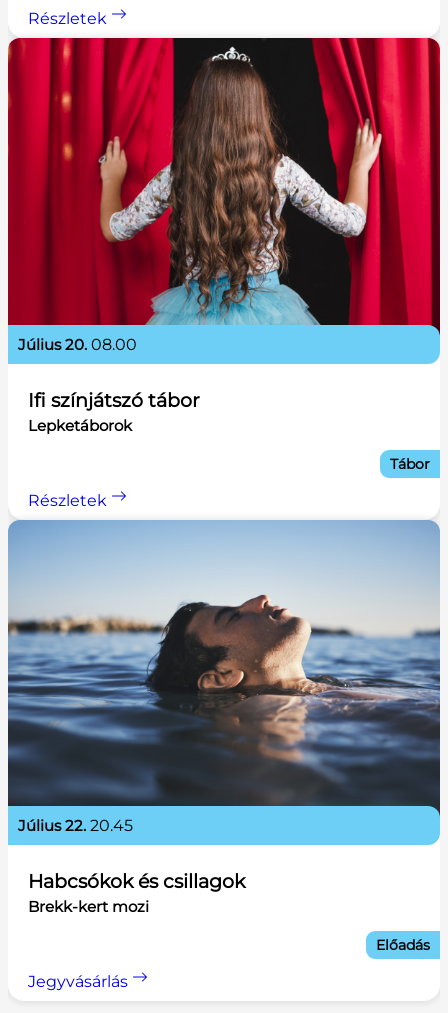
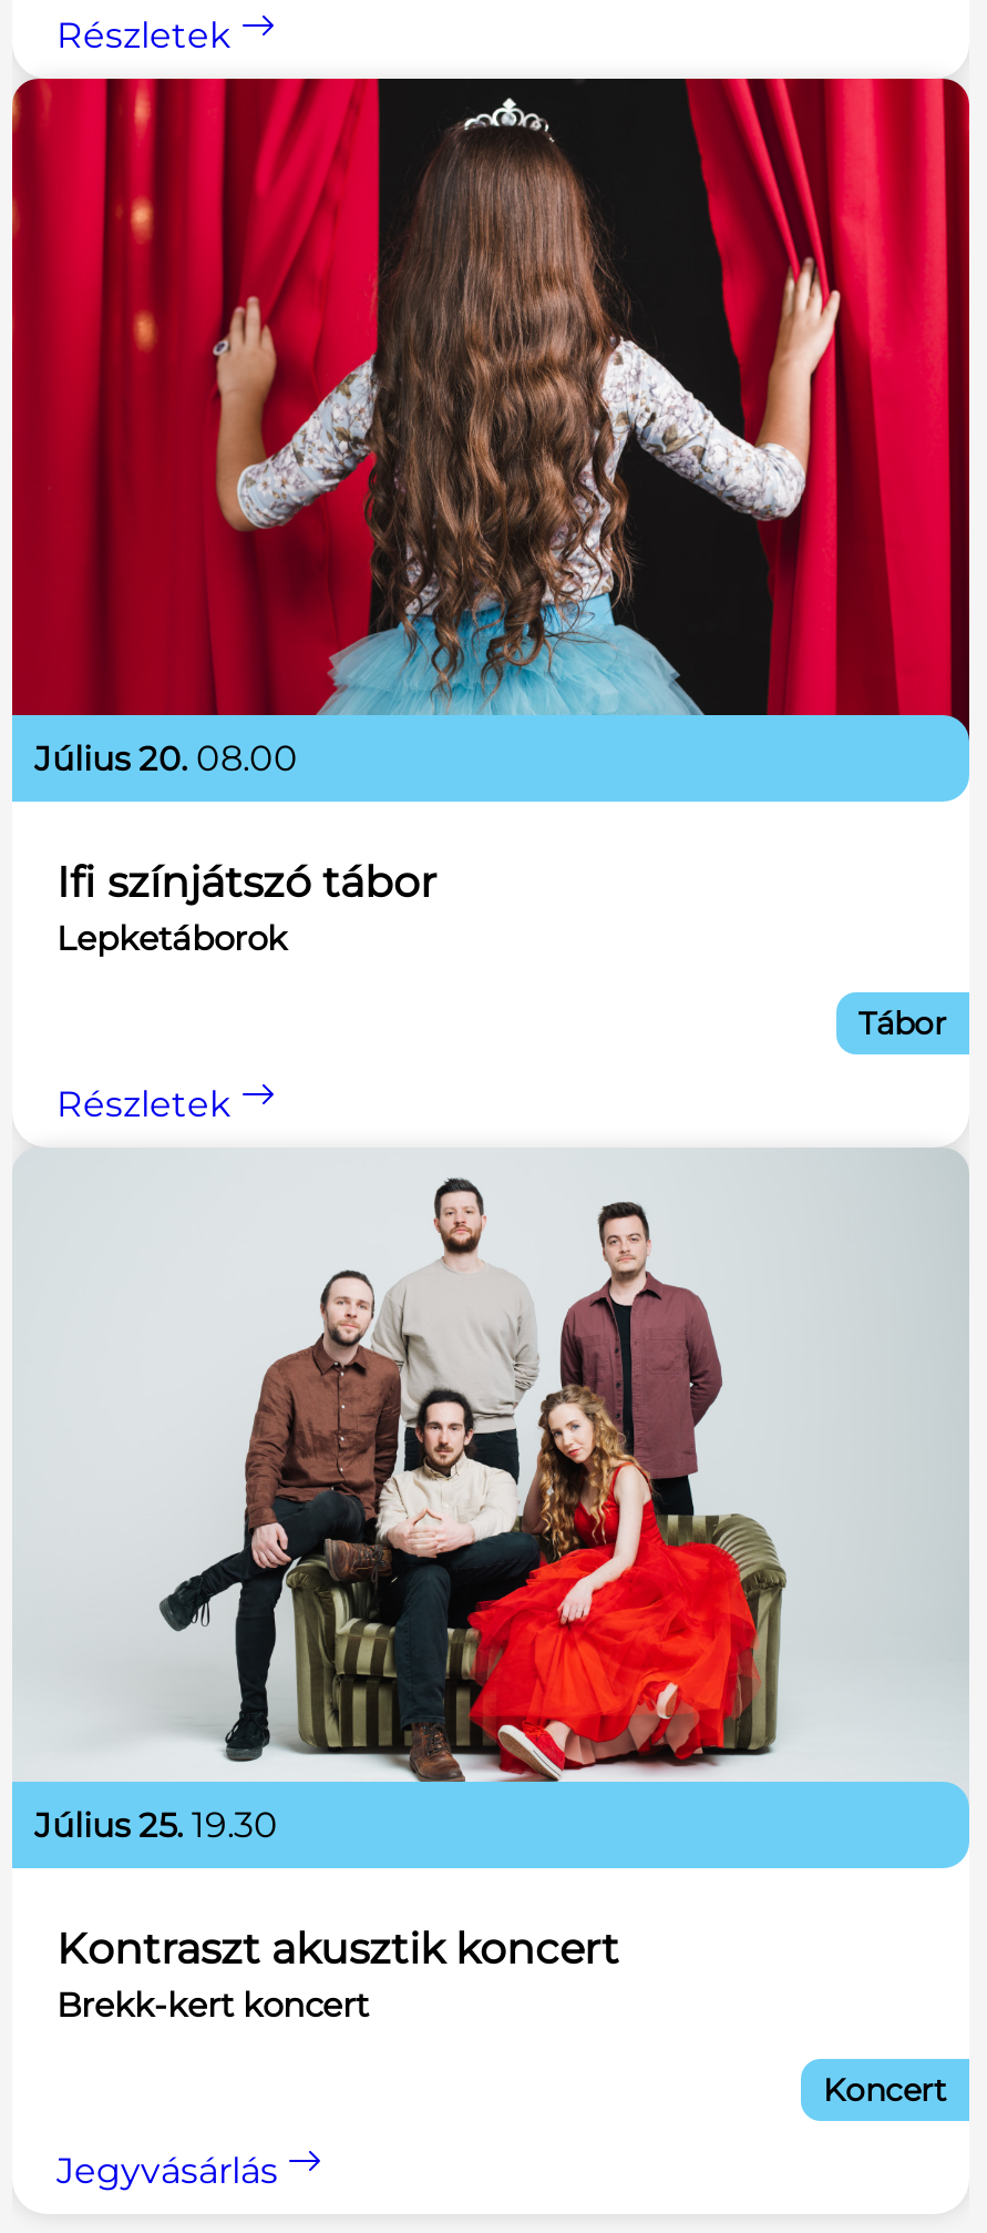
[7,520,441,835] [image] | július 22. 20.45 -> [12,1150,969,1846] [image] | július 25. 19.30
[28,870,245,916] Habcsókok és csillagok | Brekk-kert mozi -> [56,1924,619,2026] Kontraszt akusztik koncert | Brekk-kert koncert
[376,936,430,954] Előadás -> [823,2070,947,2110] Koncert

